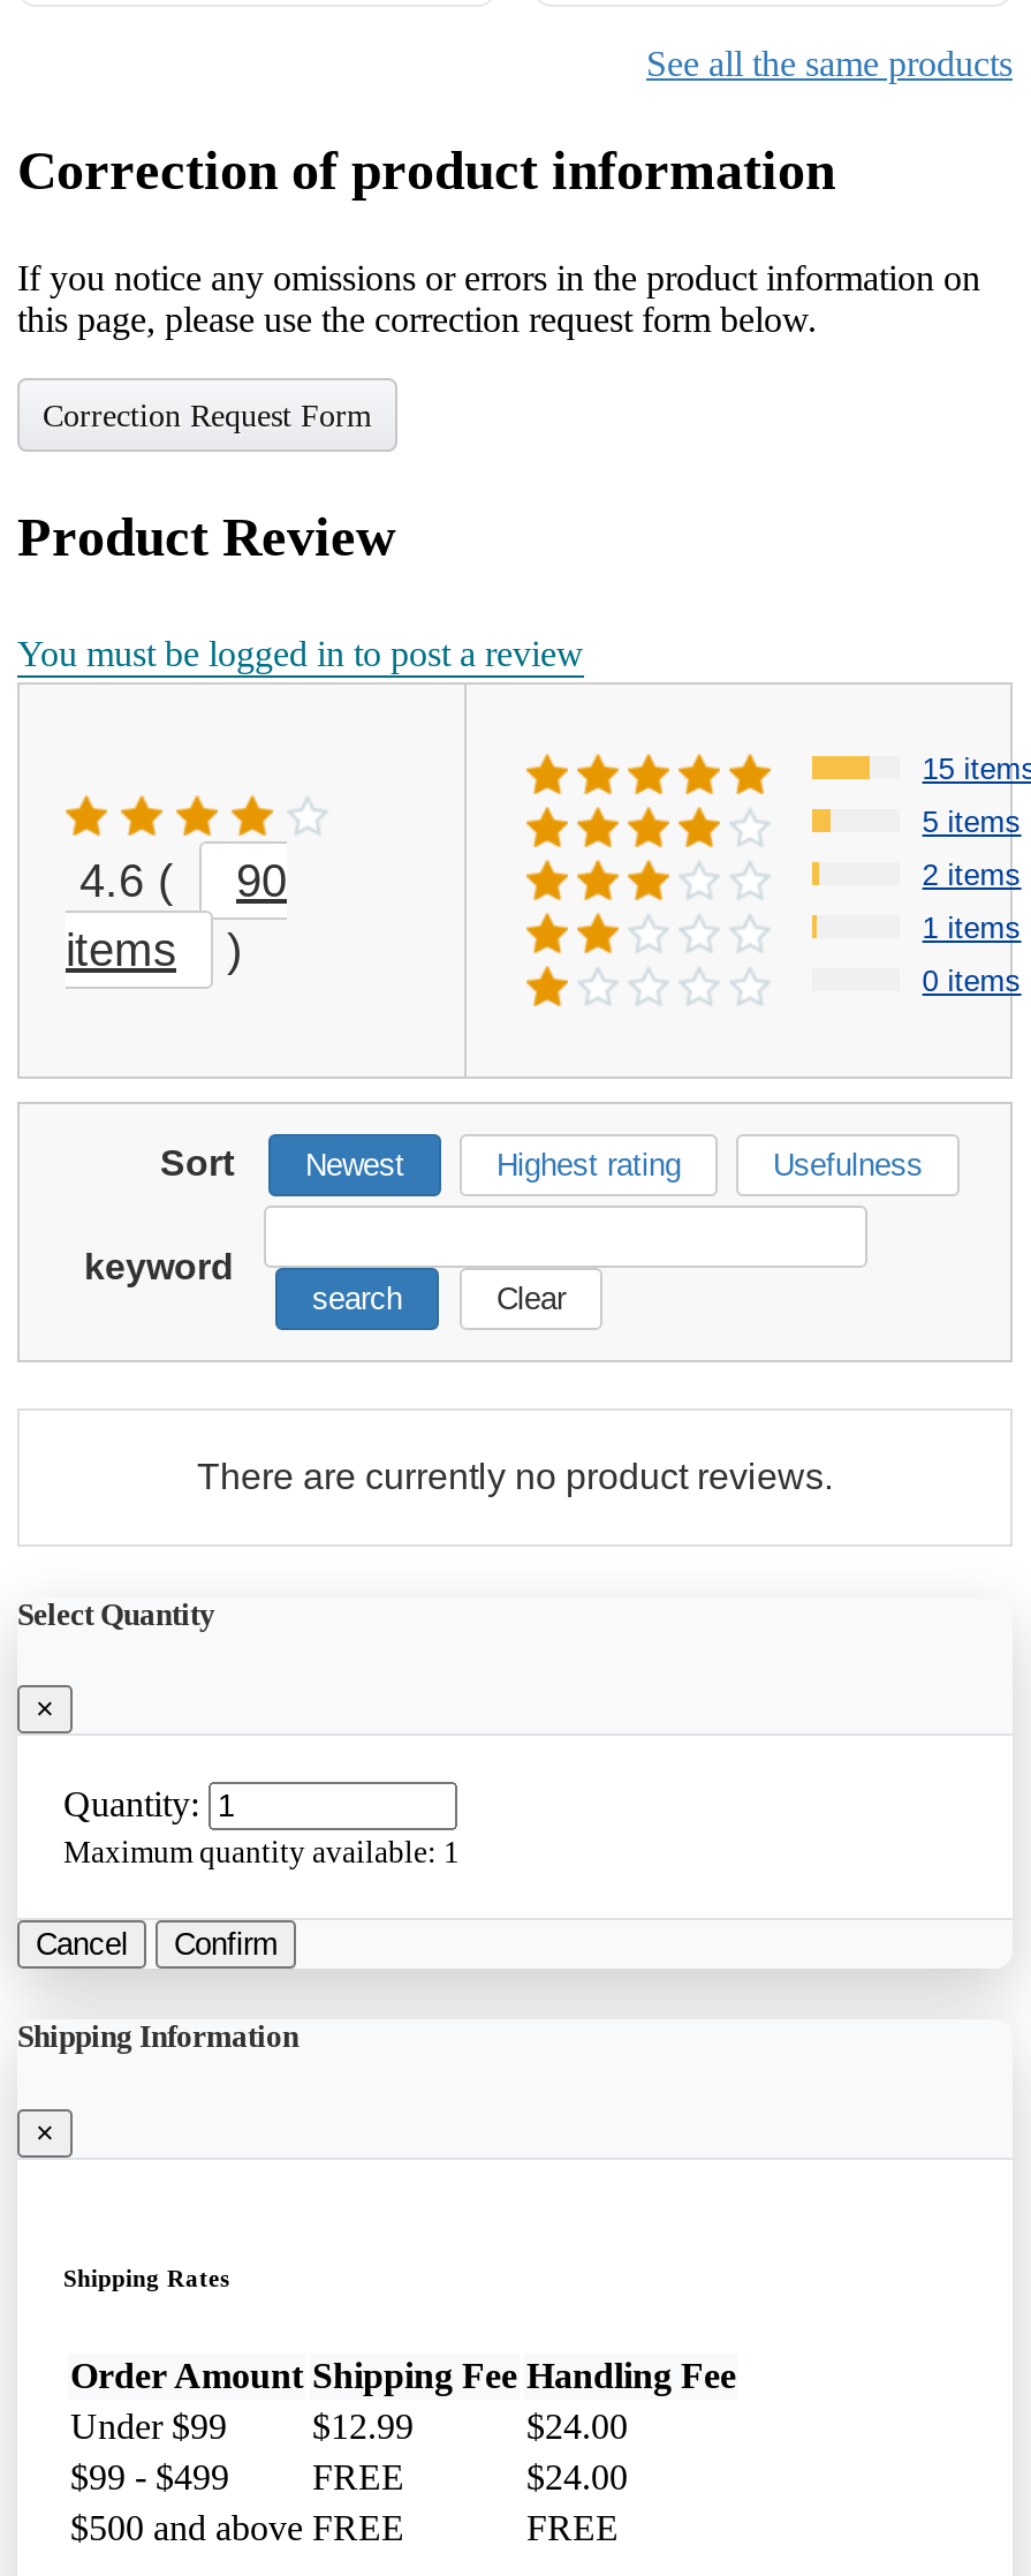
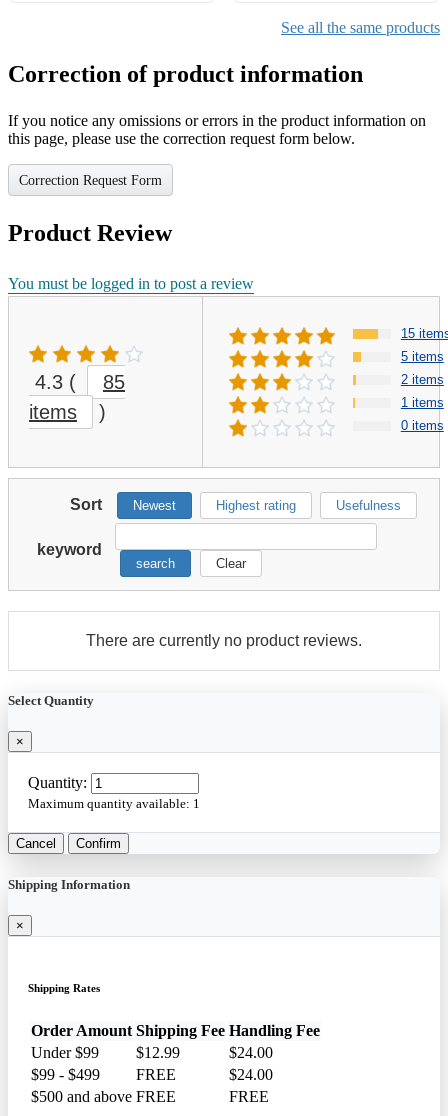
[66,855,188,906] 4.6 ( -> [29,371,82,393] 4.3 (
[236,855,287,906] 90 -> [103,371,125,393] 85

